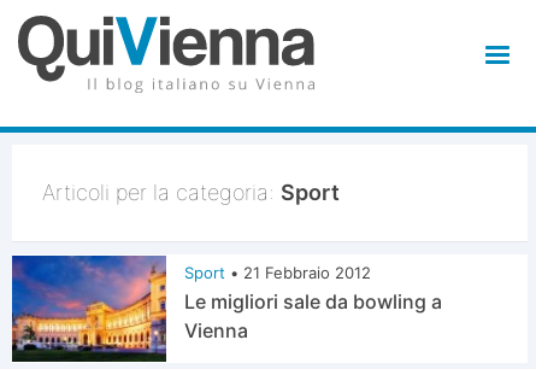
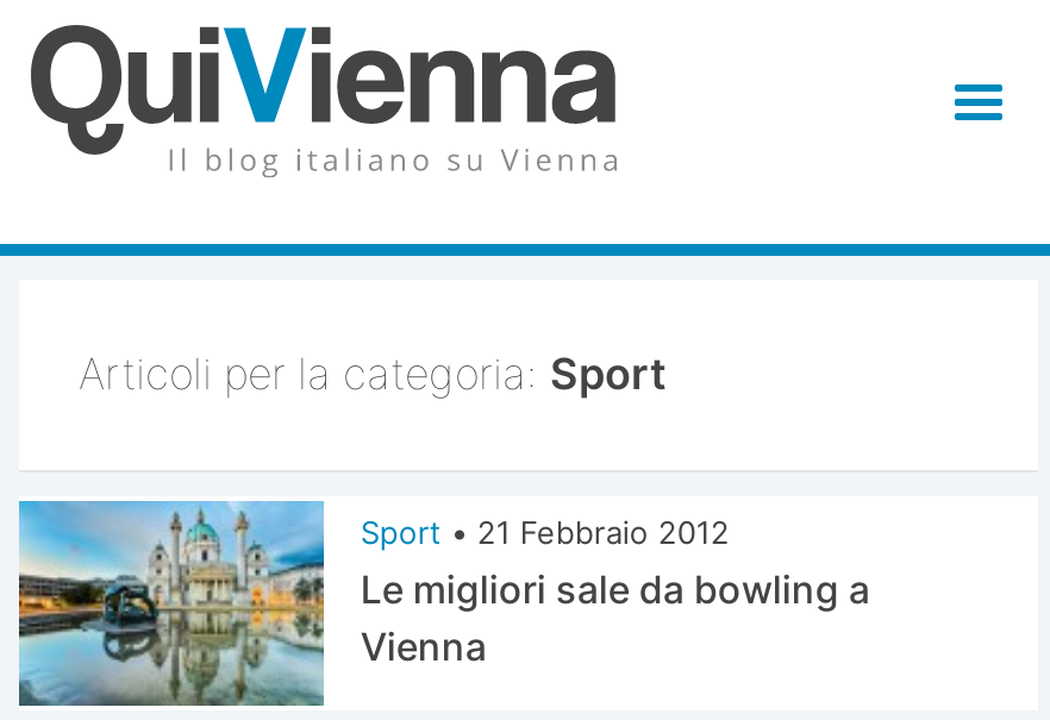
[11,254,167,363] [image] -> [17,499,326,708] [image]

